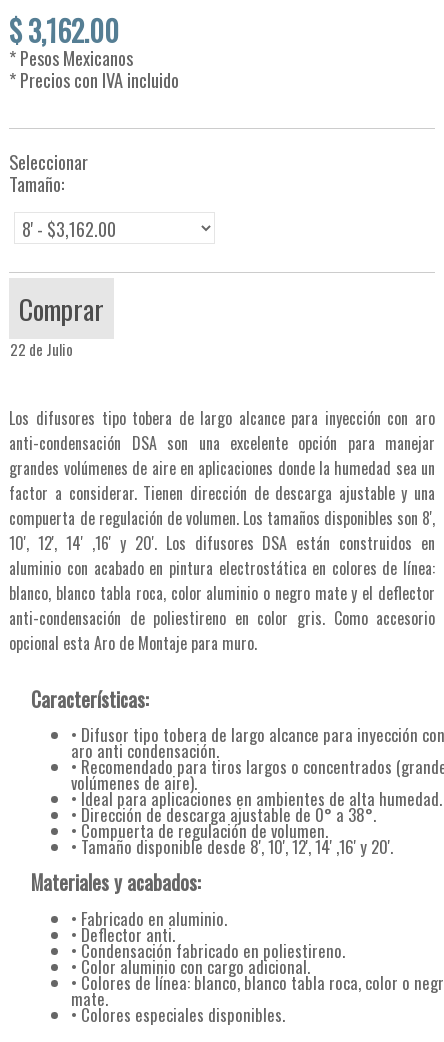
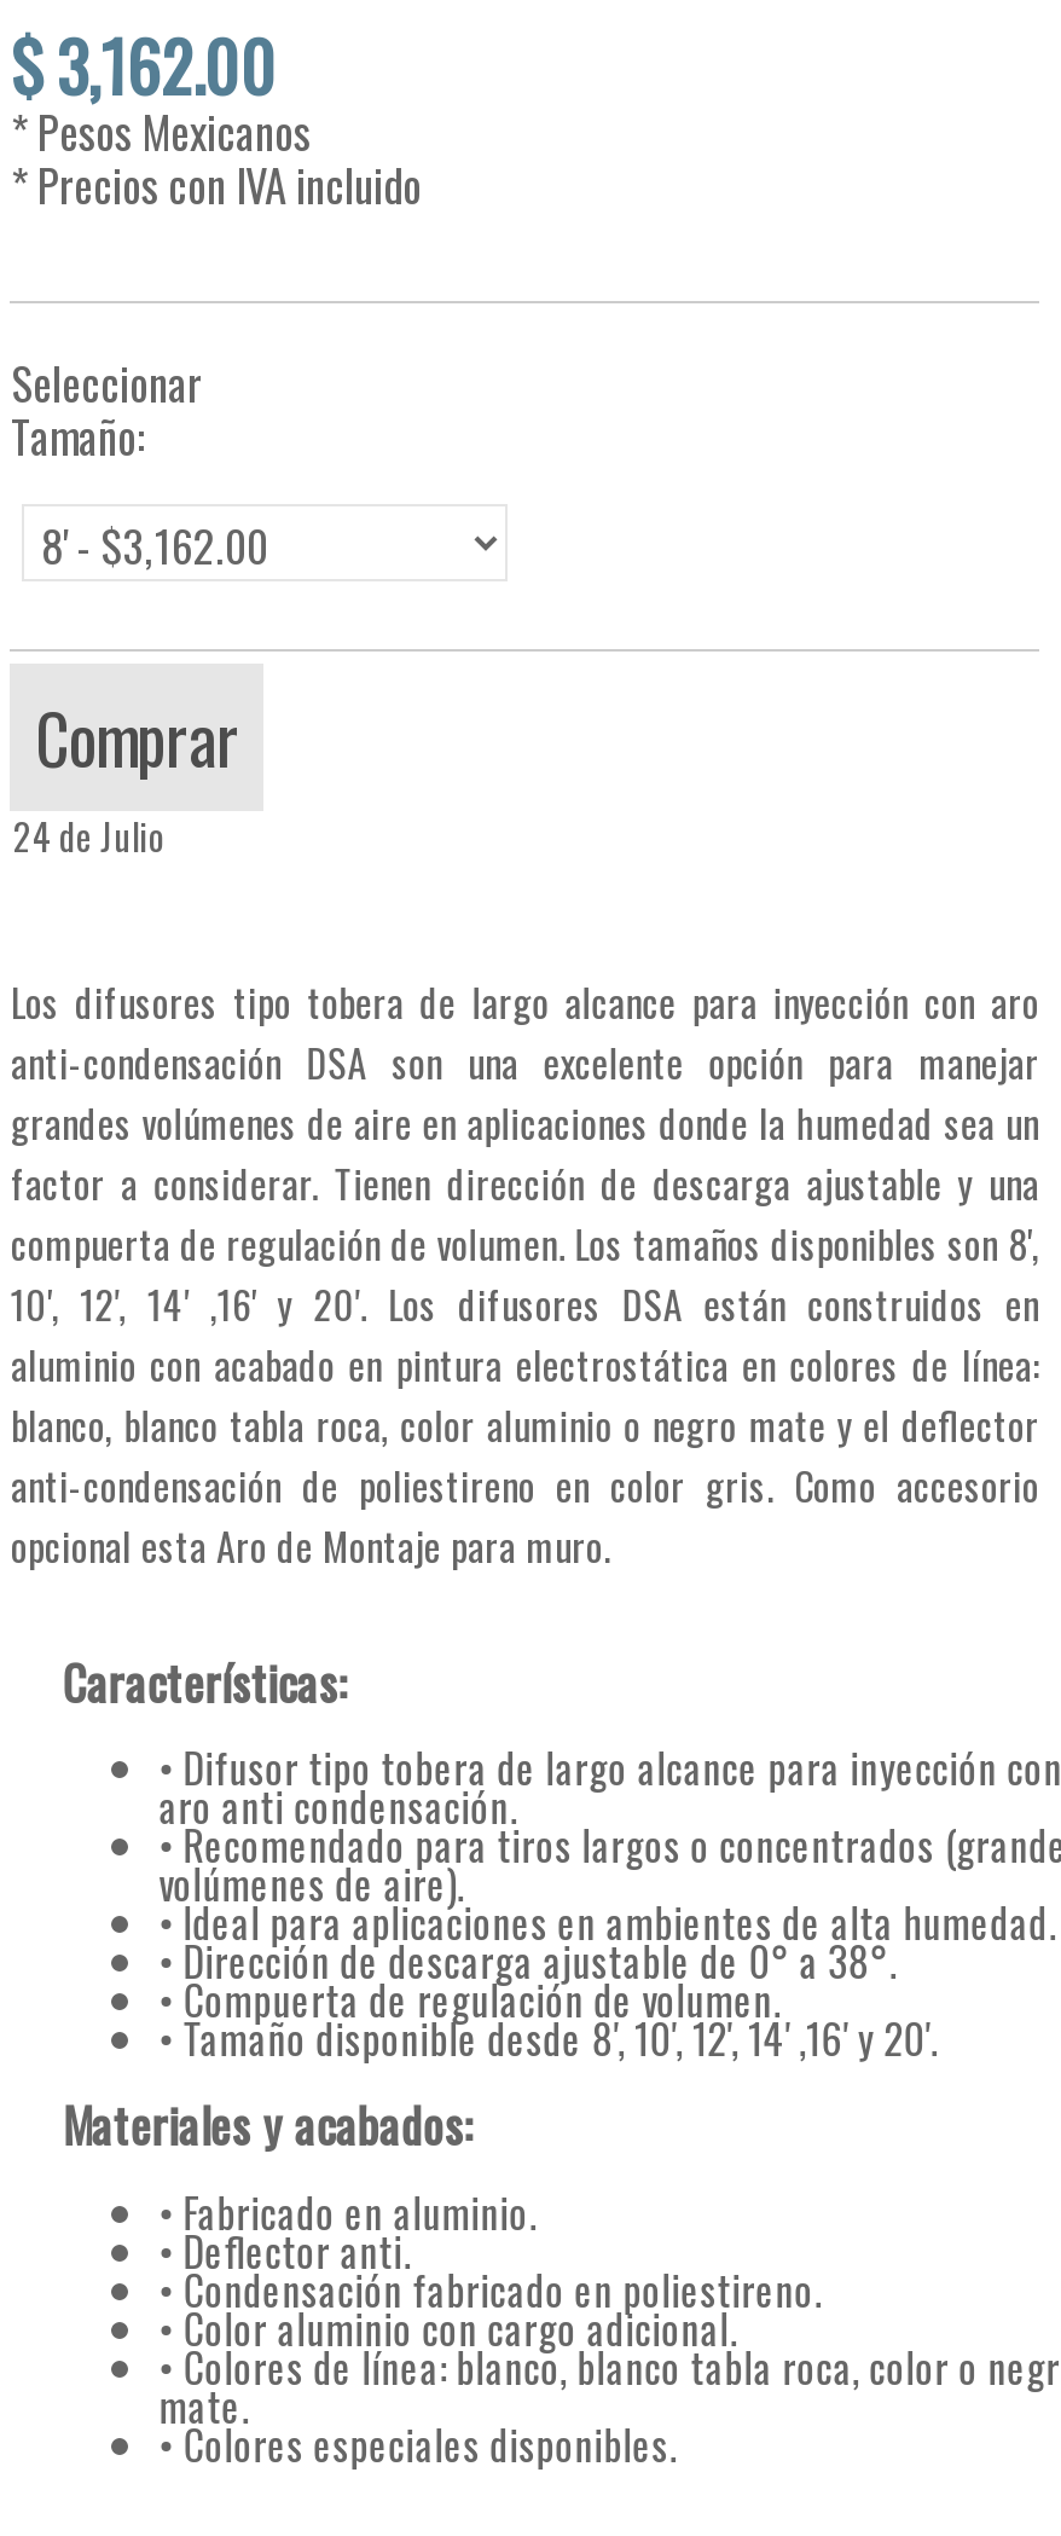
[10,338,73,360] 22 de Julio -> [13,808,165,861] 24 de Julio

